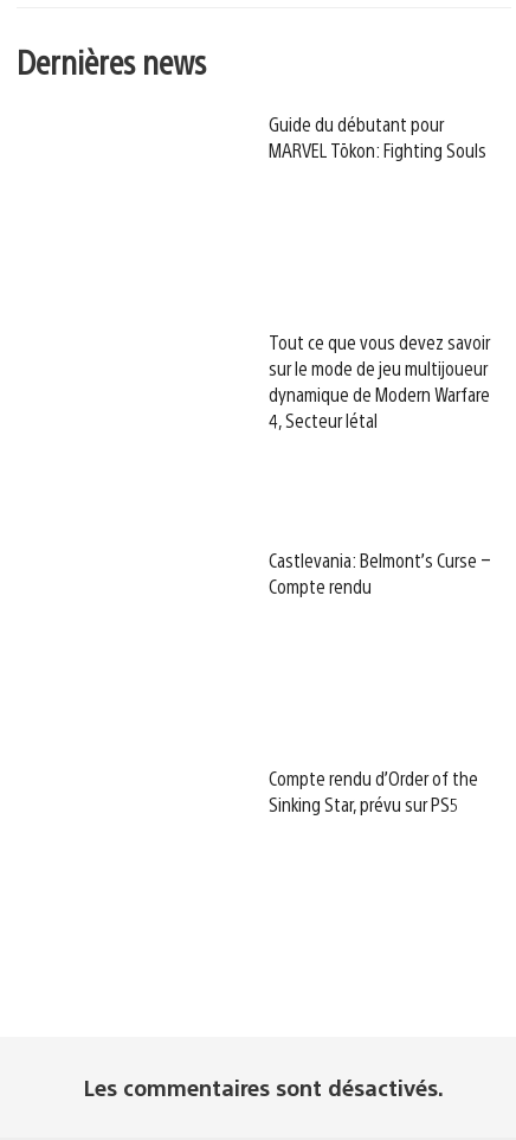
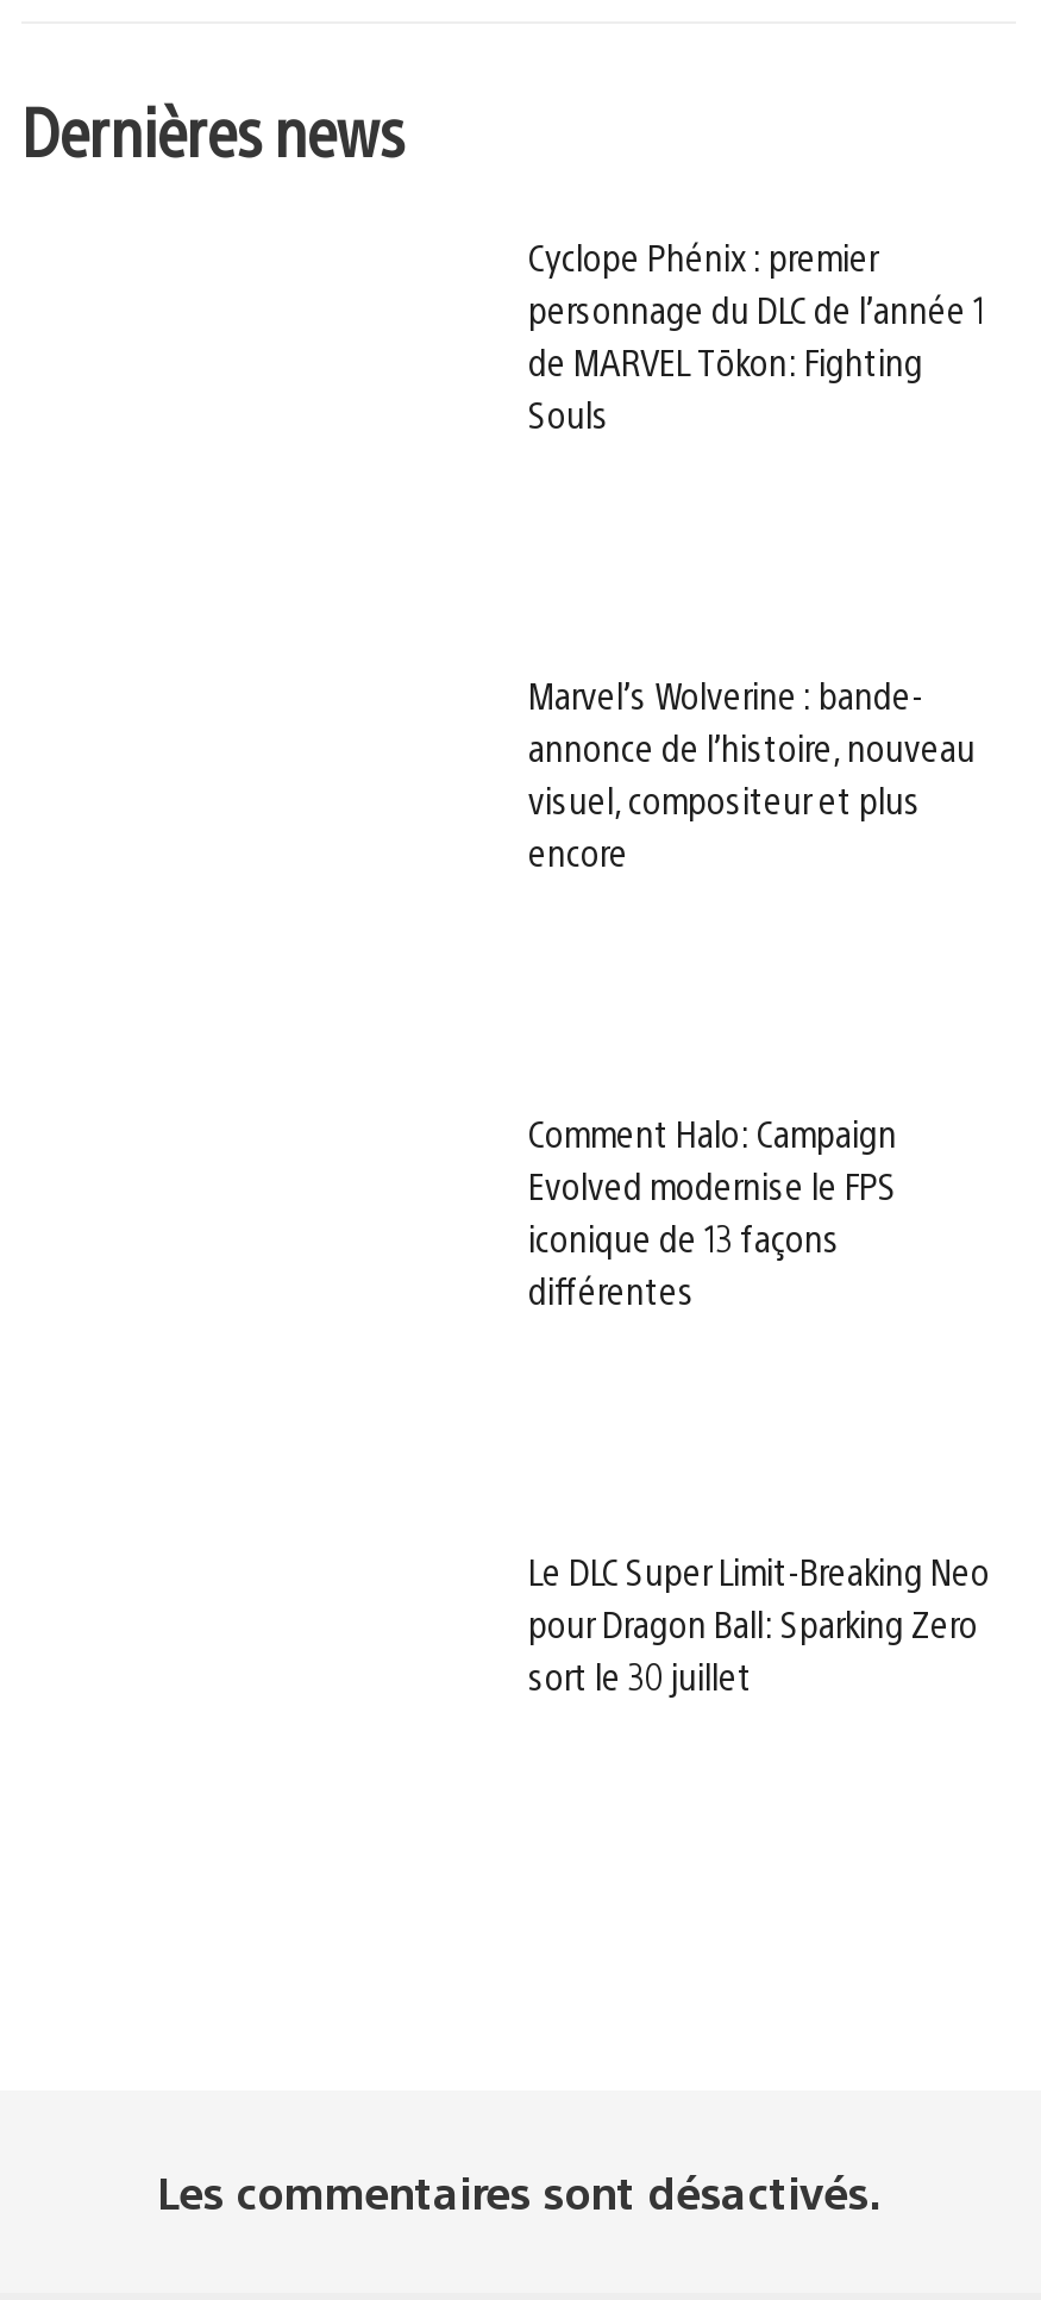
[269,111,486,162] Guide du débutant pour | MARVEL Tōkon: Fighting Souls -> [528,230,985,438] Cyclope Phénix : premier | personnage du DLC de l’année 1 | de MARVEL Tōkon: Fighting | Souls
[269,329,490,432] Tout ce que vous devez savoir | sur le mode de jeu multijoueur | dynamique de Modern Warfare | 4, Secteur létal -> [528,669,976,876] Marvel’s Wolverine : bande- | annonce de l’histoire, nouveau | visuel, compositeur et plus | encore
[269,547,491,598] Castlevania: Belmont’s Curse – | Compte rendu -> [528,1107,897,1314] Comment Halo: Campaign | Evolved modernise le FPS | iconique de 13 façons | différentes
[269,765,478,816] Compte rendu d’Order of the | Sinking Star, prévu sur PS5 -> [528,1545,990,1700] Le DLC Super Limit-Breaking Neo | pour Dragon Ball: Sparking Zero | sort le 30 juillet

